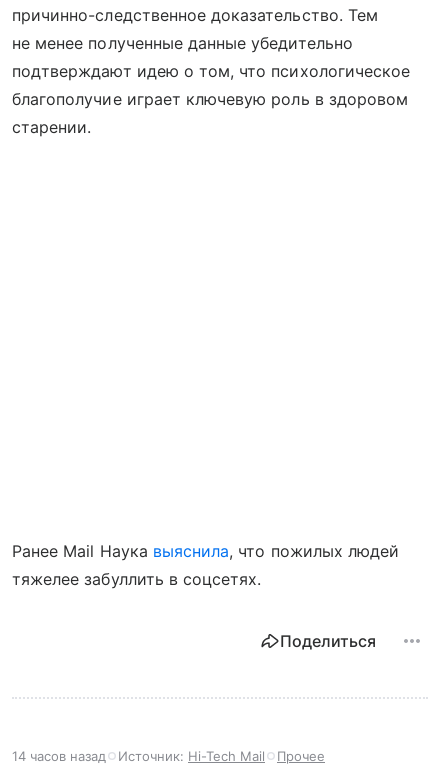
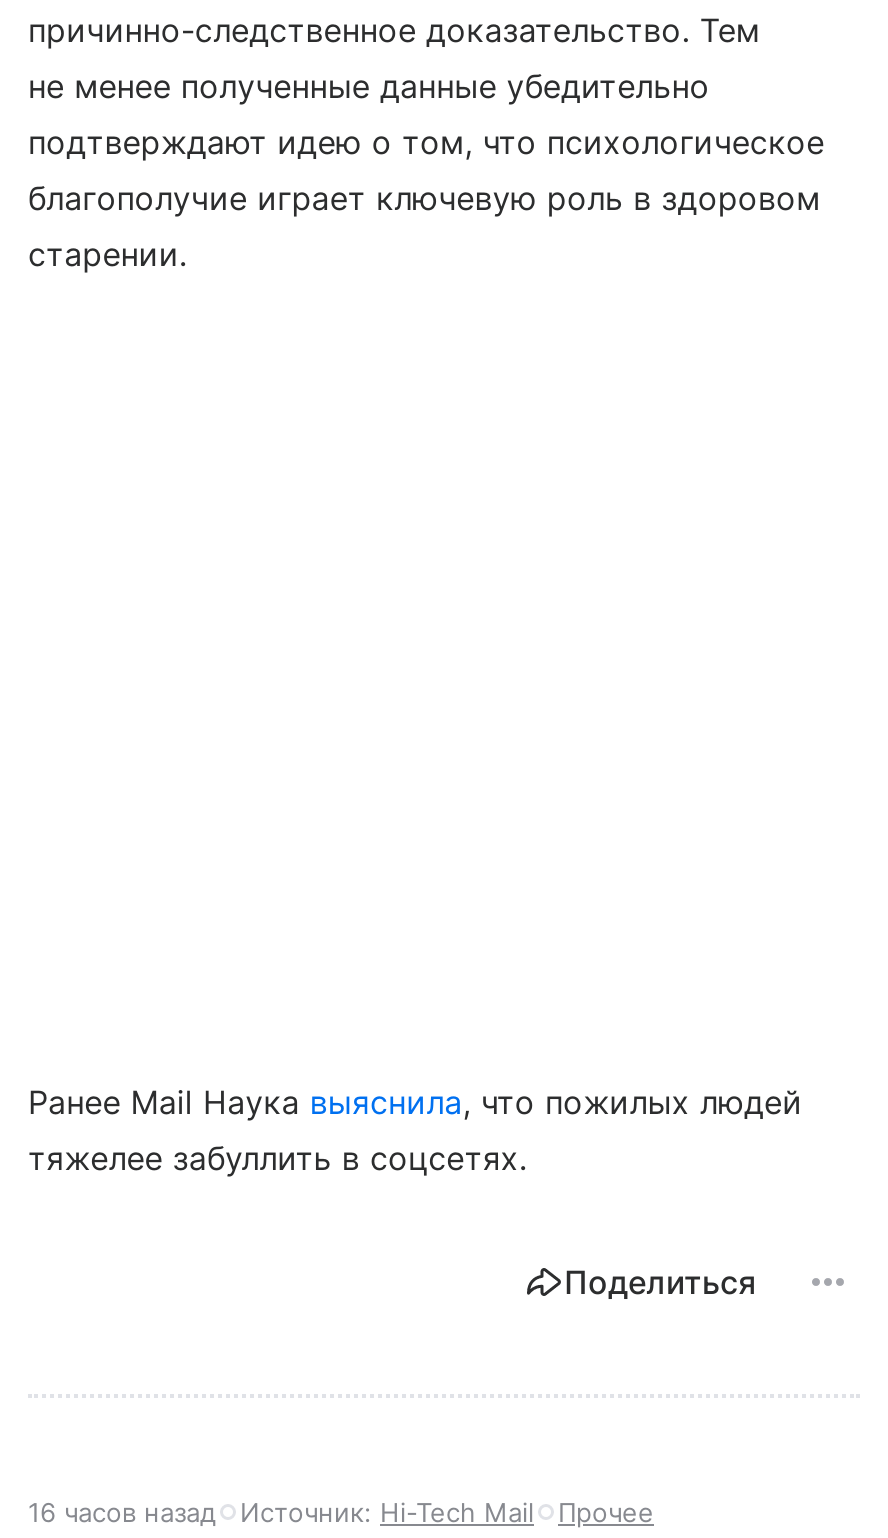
[12,748,325,764] 14 часов назад Источник: Hi-Tech Mail Прочее -> [28,1496,654,1528] 16 часов назад Источник: Hi-Tech Mail Прочее

